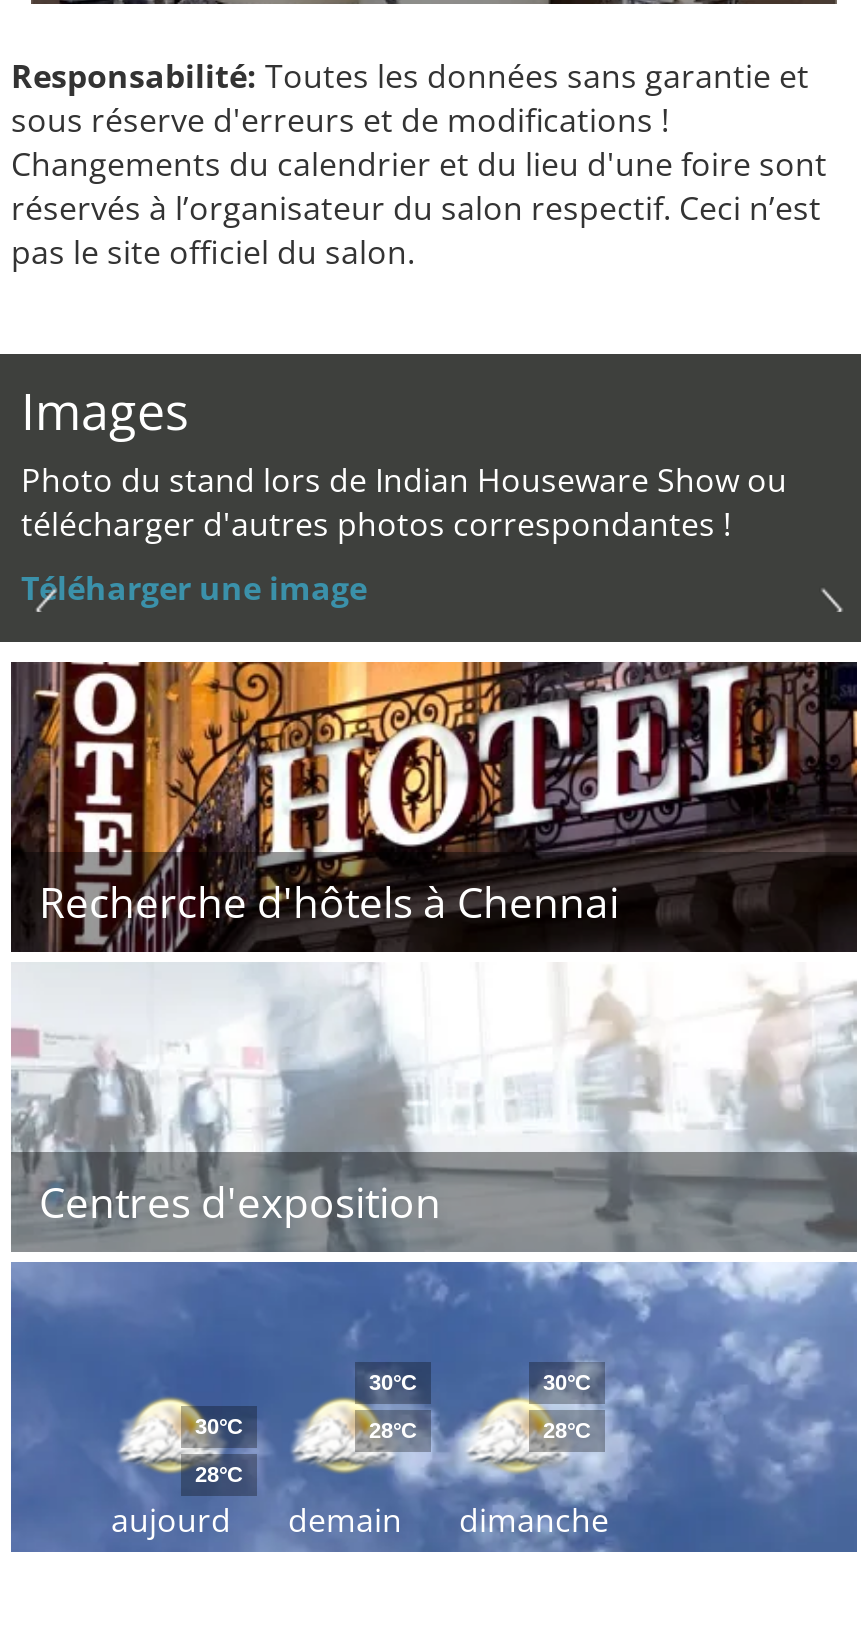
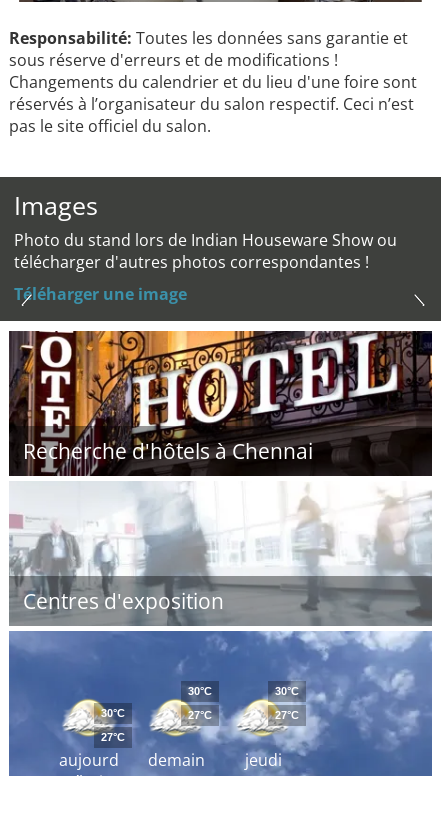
[369,1419,417,1443] 28°C -> [188,709,212,721] 27°C
[543,1419,591,1443] 28°C -> [275,709,299,721] 27°C
[195,1463,243,1487] 28°C -> [101,731,125,743] 27°C
[459,1499,609,1543] dimanche -> [244,749,281,771] jeudi

